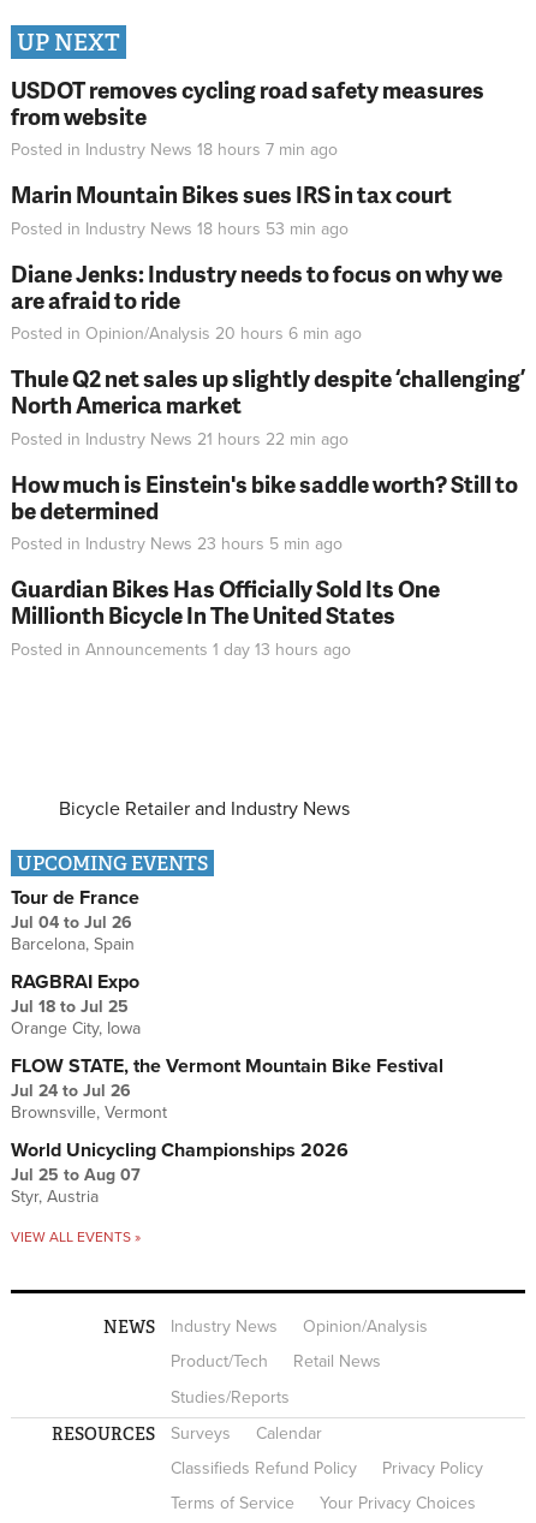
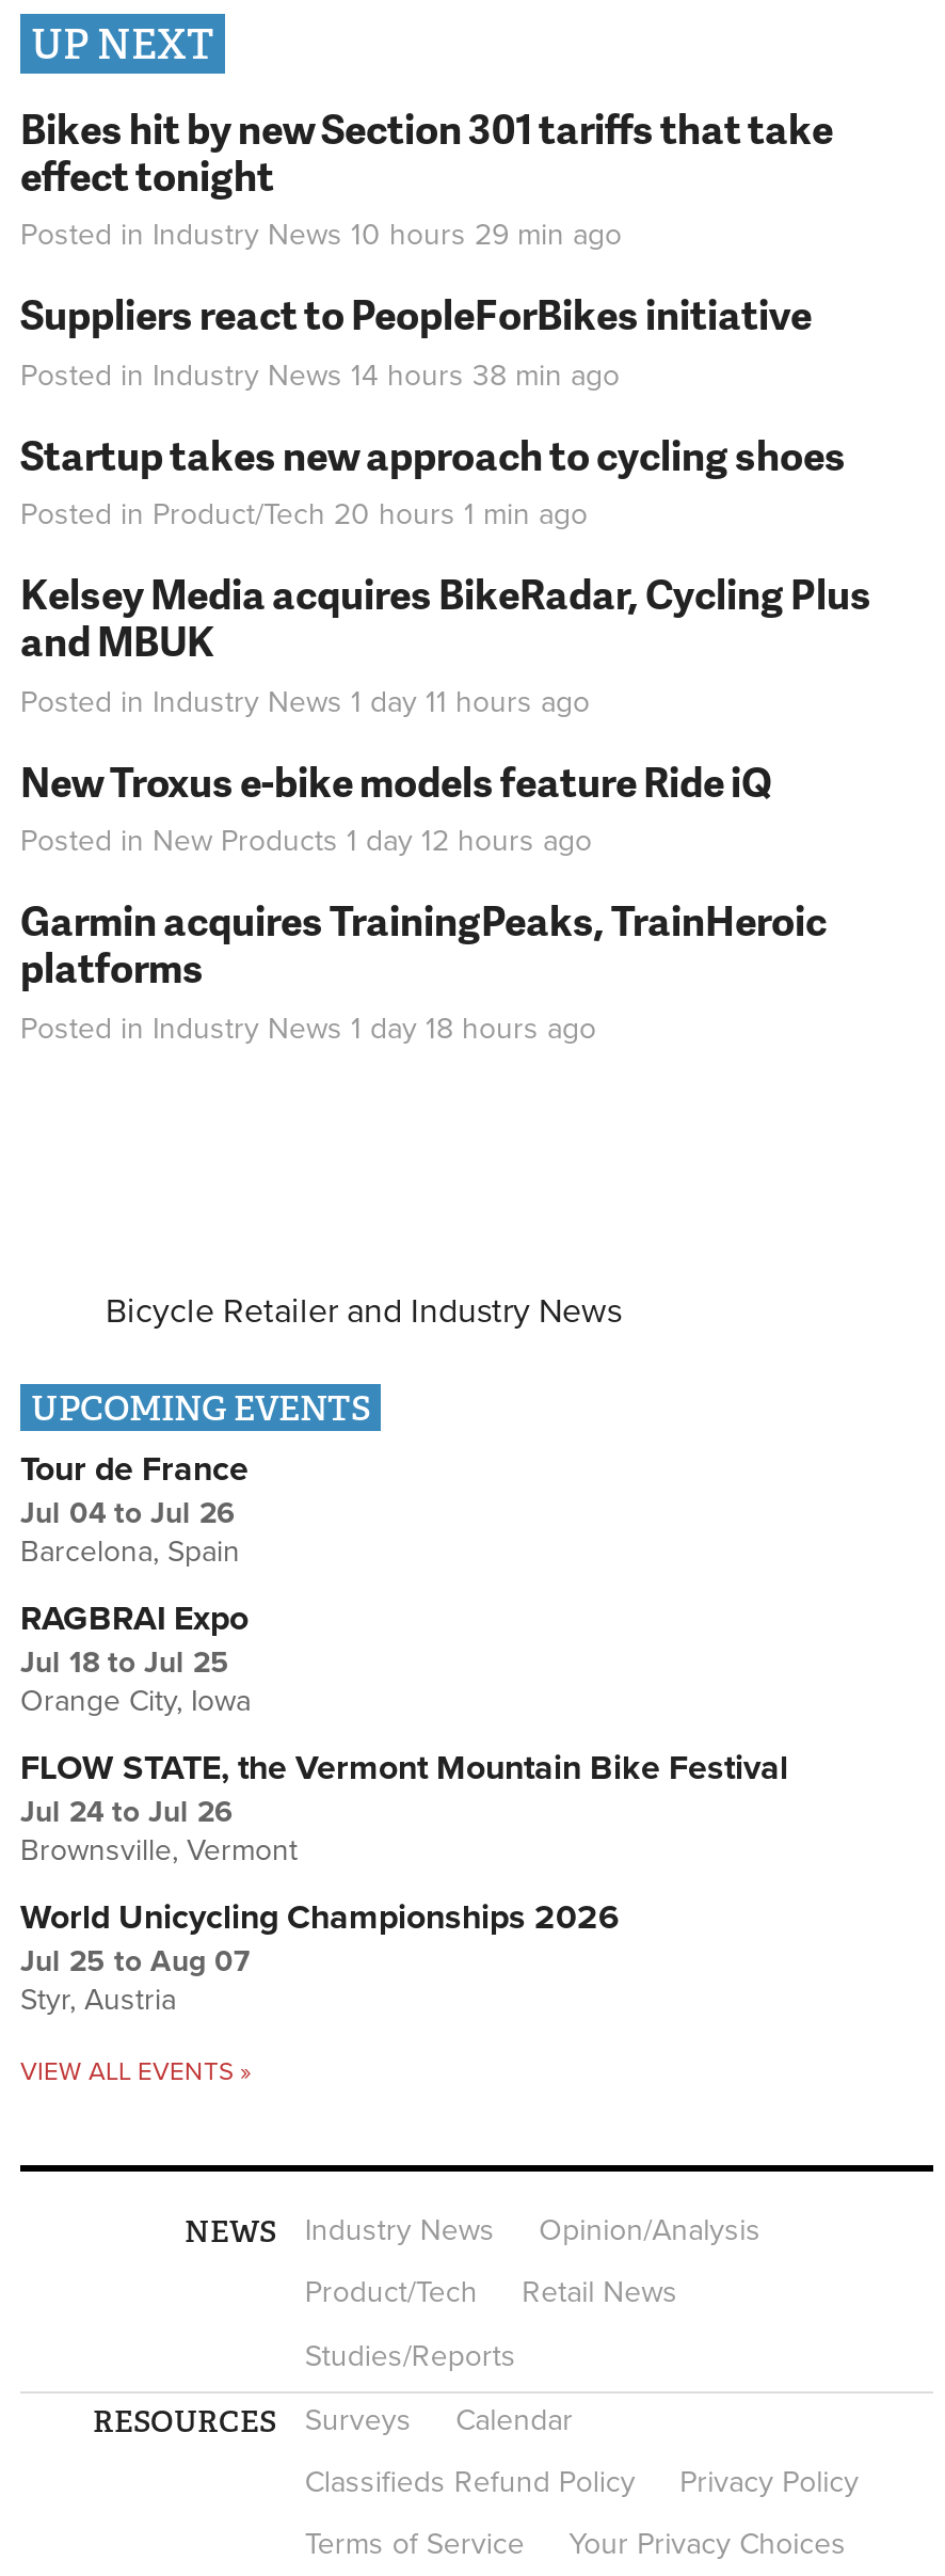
[11,73,484,160] USDOT removes cycling road safety measures | from website | Posted in Industry News 18 hours 7 min ago -> [20,98,833,253] Bikes hit by new Section 301 tariffs that take | effect tonight | Posted in Industry News 10 hours 29 min ago
[11,178,452,239] Marin Mountain Bikes sues IRS in tax court | Posted in Industry News 18 hours 53 min ago -> [20,285,812,393] Suppliers react to PeopleForBikes initiative | Posted in Industry News 14 hours 38 min ago
[11,257,502,344] Diane Jenks: Industry needs to focus on why we | are afraid to ride | Posted in Opinion/Analysis 20 hours 6 min ago -> [20,425,846,532] Startup takes new approach to cycling shoes | Posted in Product/Tech 20 hours 1 min ago
[11,362,525,449] Thule Q2 net sales up slightly despite ‘challenging’ | North America market | Posted in Industry News 21 hours 22 min ago -> [20,565,871,719] Kelsey Media acquires BikeRadar, Cycling Plus | and MBUK | Posted in Industry News 1 day 11 hours ago
[11,467,518,554] How much is Einstein's bike saddle worth? Still to | be determined | Posted in Industry News 23 hours 5 min ago -> [20,751,771,859] New Troxus e-bike models feature Ride iQ | Posted in New Products 1 day 12 hours ago
[11,572,440,659] Guardian Bikes Has Officially Sold Its One | Millionth Bicycle In The United States | Posted in Announcements 1 day 13 hours ago -> [20,891,827,1046] Garmin acquires TrainingPeaks, TrainHeroic | platforms | Posted in Industry News 1 day 18 hours ago

